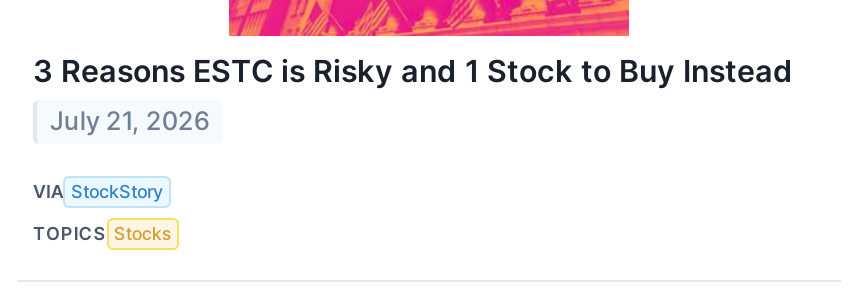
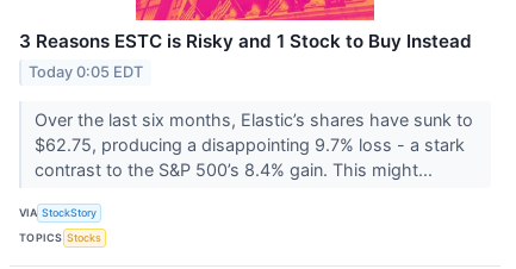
[50,106,210,136] July 21, 2026 -> [29,63,473,180] Today 0:05 EDT | Over the last six months, Elastic’s shares have sunk to | $62.75, producing a disappointing 9.7% loss - a stark | contrast to the S&P 500’s 8.4% gain. This might...

